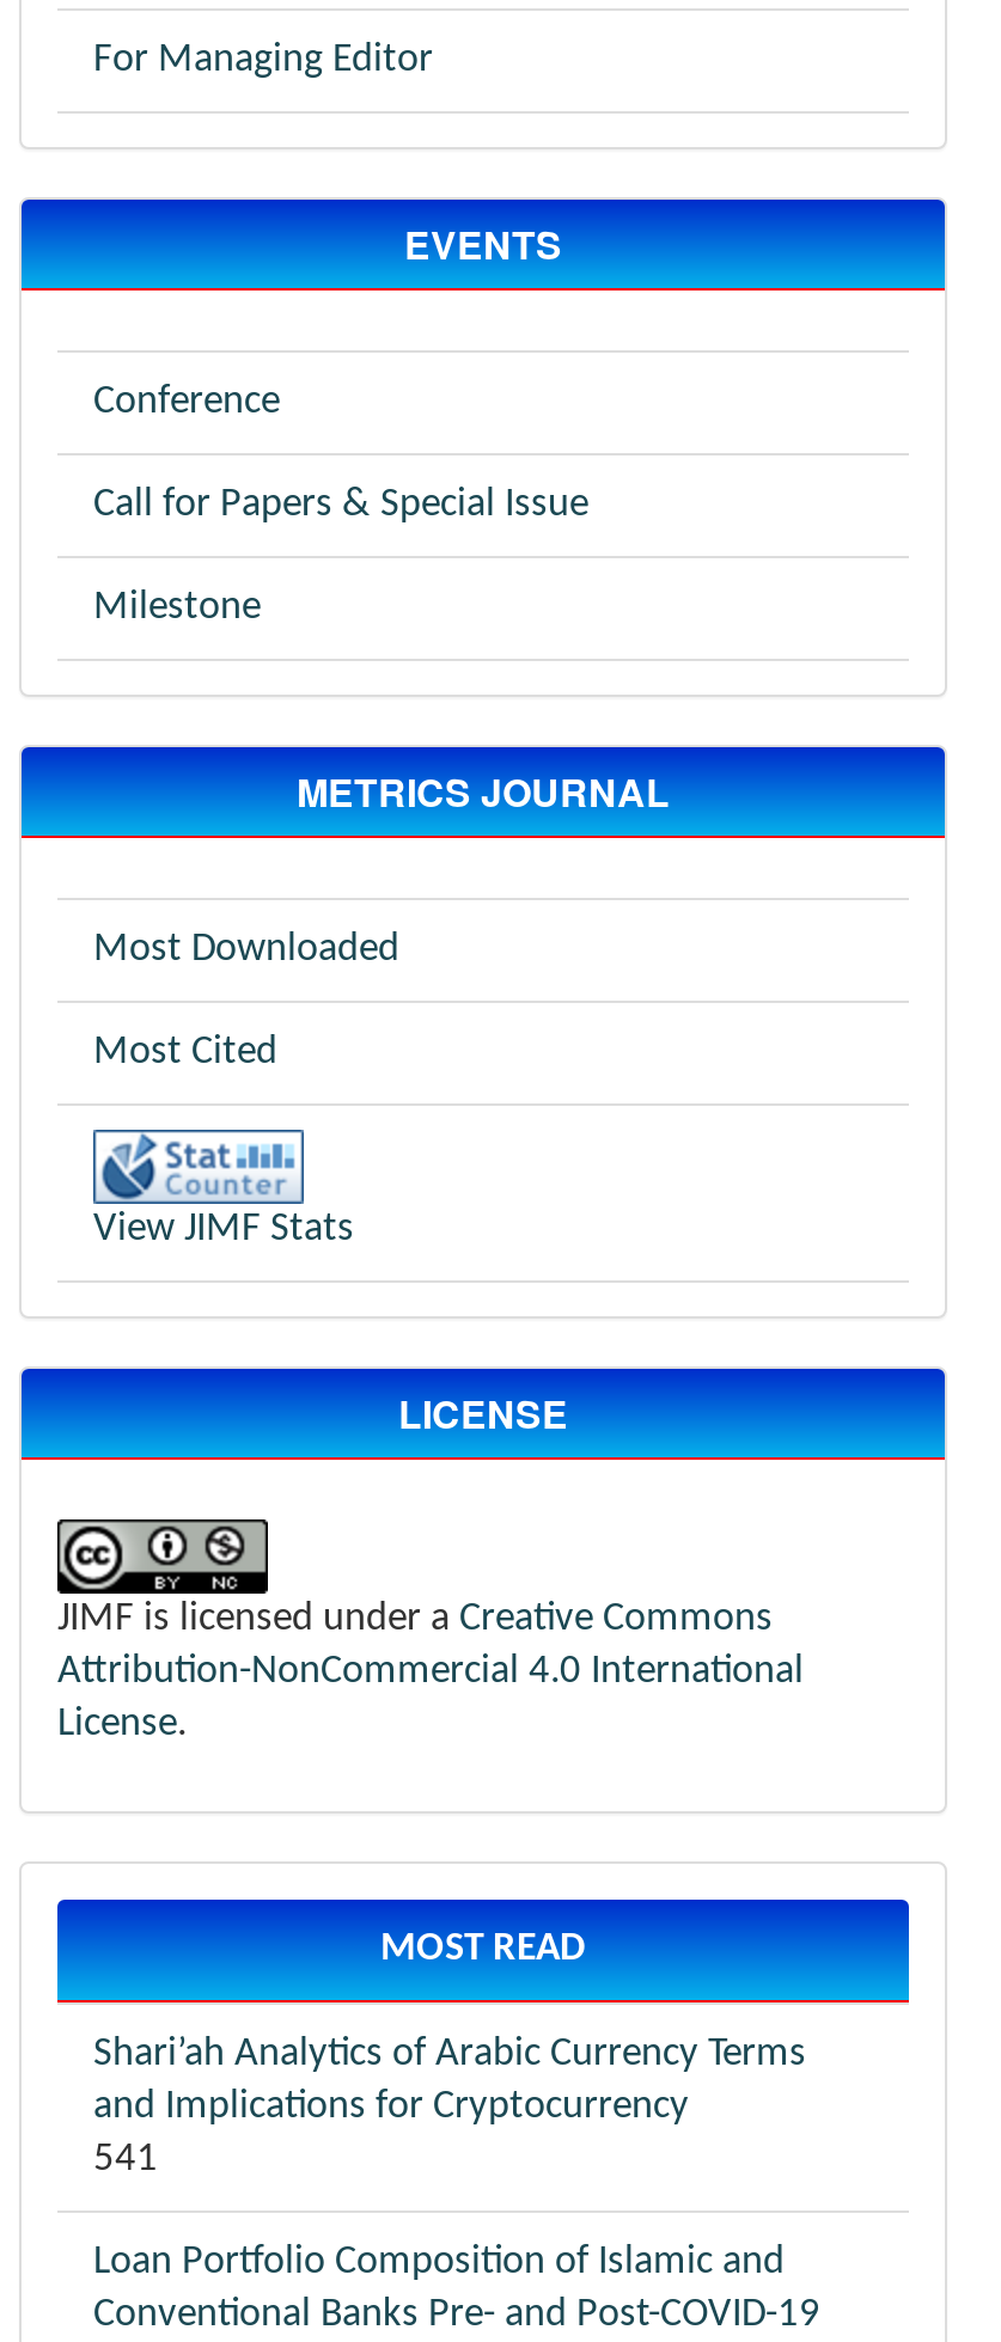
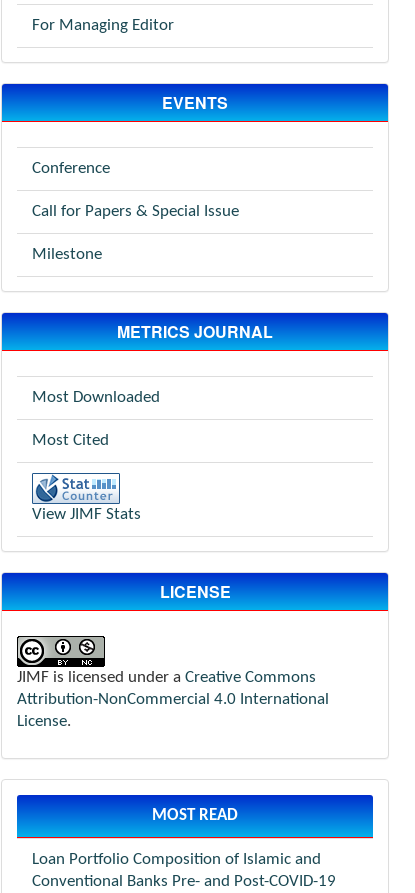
[93,2034,806,2179] Shari’ah Analytics of Arabic Currency Terms | and Implications for Cryptocurrency | 541 -> none

